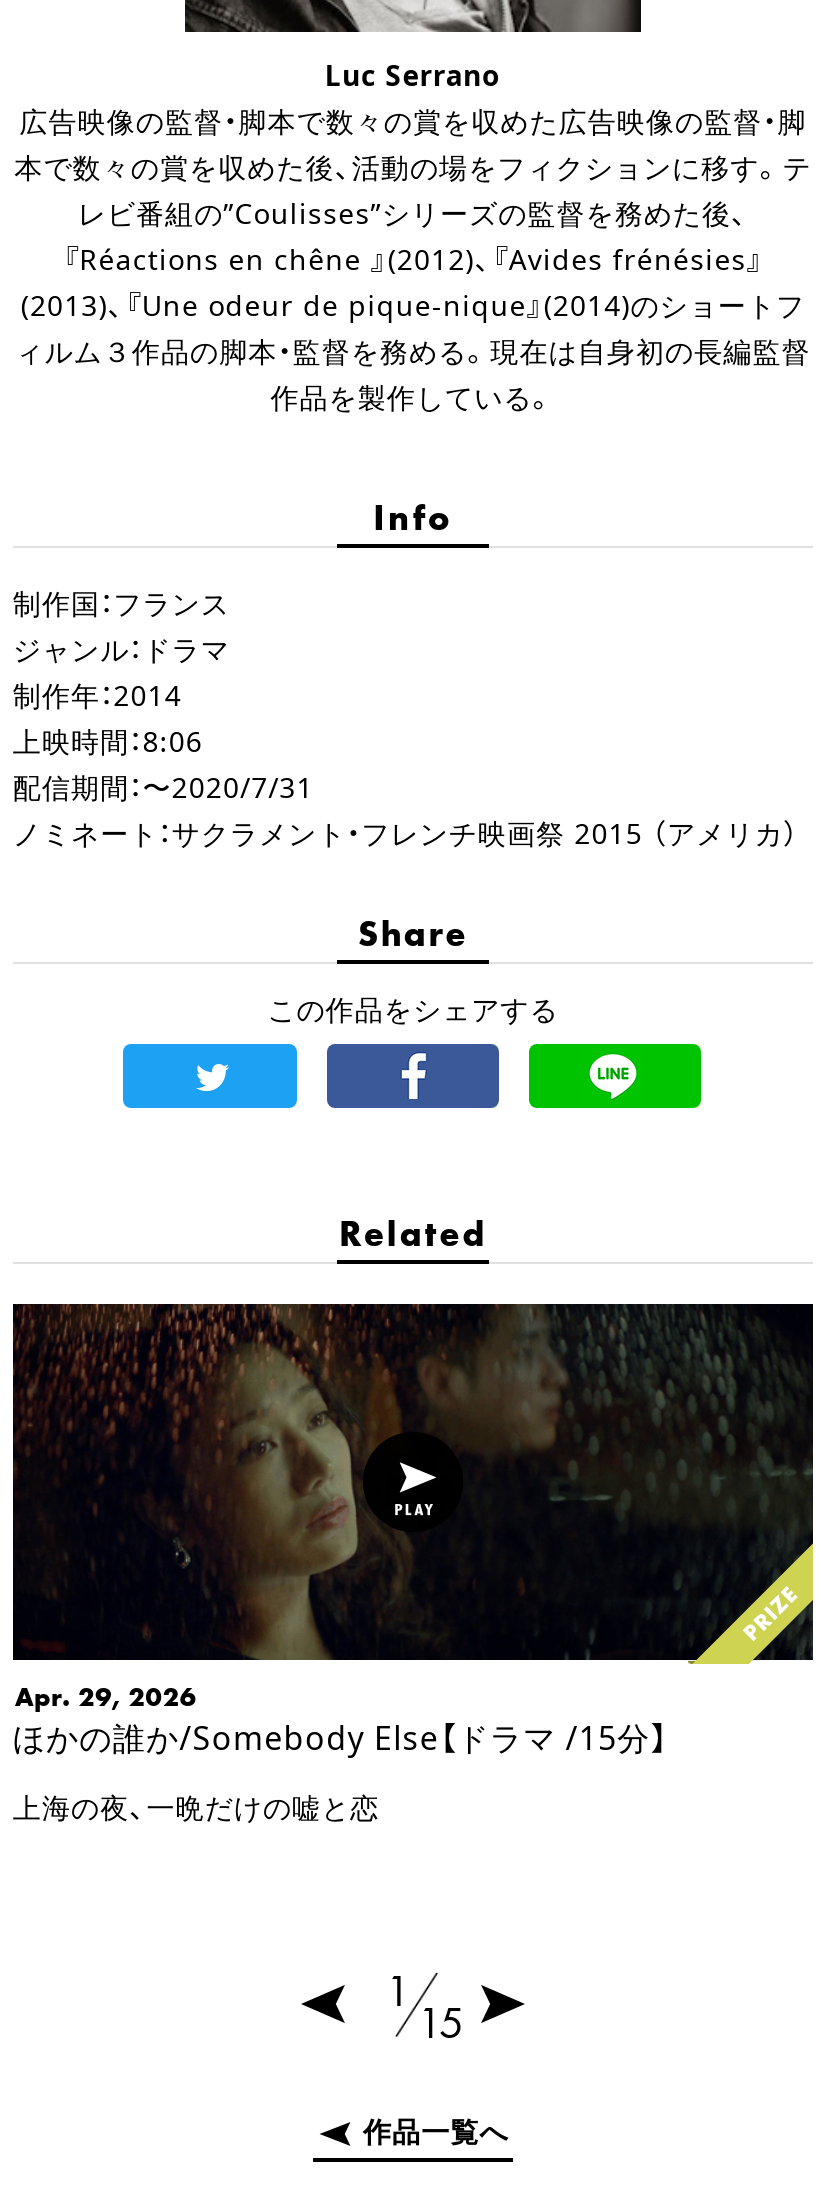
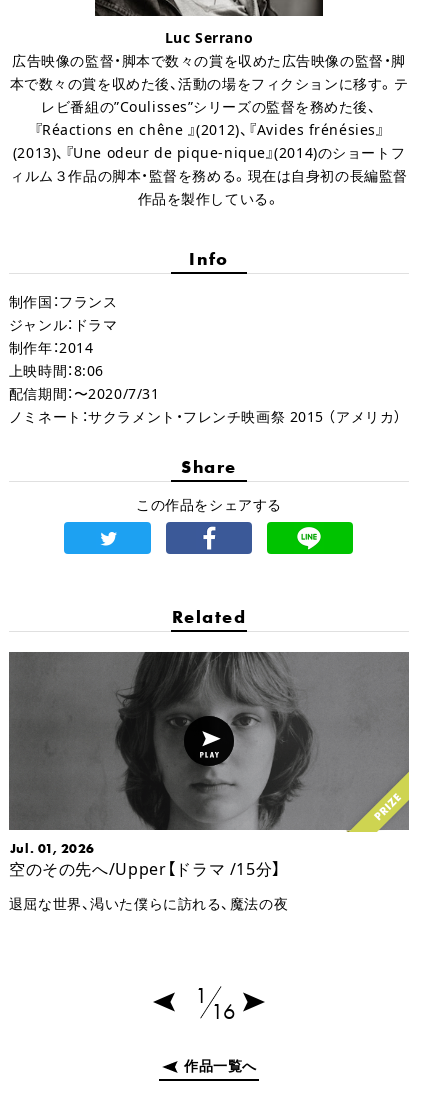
[13,1302,813,1761] [image] | Apr. 29, 2026 | ほかの誰か/Somebody Else【ドラマ /15分】 -> [9,651,409,880] [image] | Jul. 01, 2026 | 空のその先へ/Upper【ドラマ /15分】
[13,1789,379,1827] 上海の夜、一晩だけの嘘と恋 -> [9,894,288,913] 退屈な世界、渇いた僕らに訪れる、魔法の夜
[417,1995,467,2053] 15 -> [211,997,237,1026] 16

